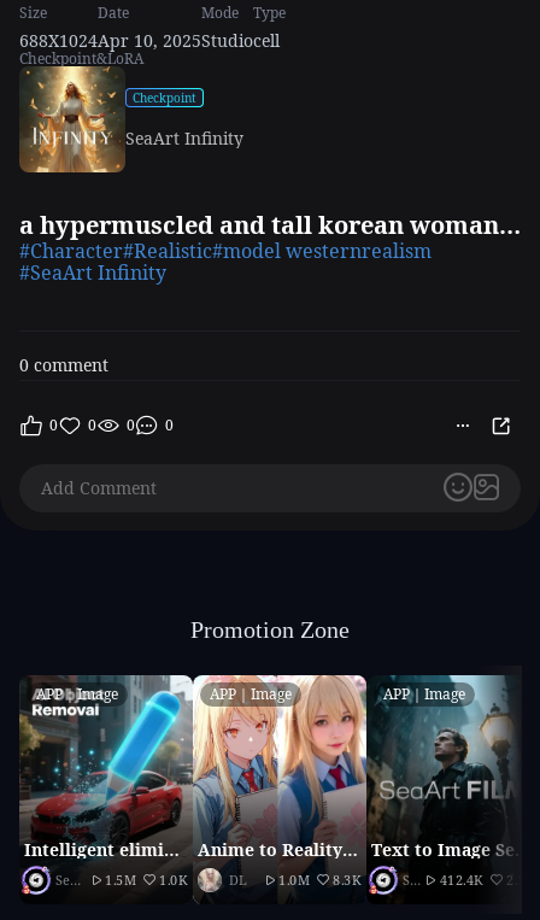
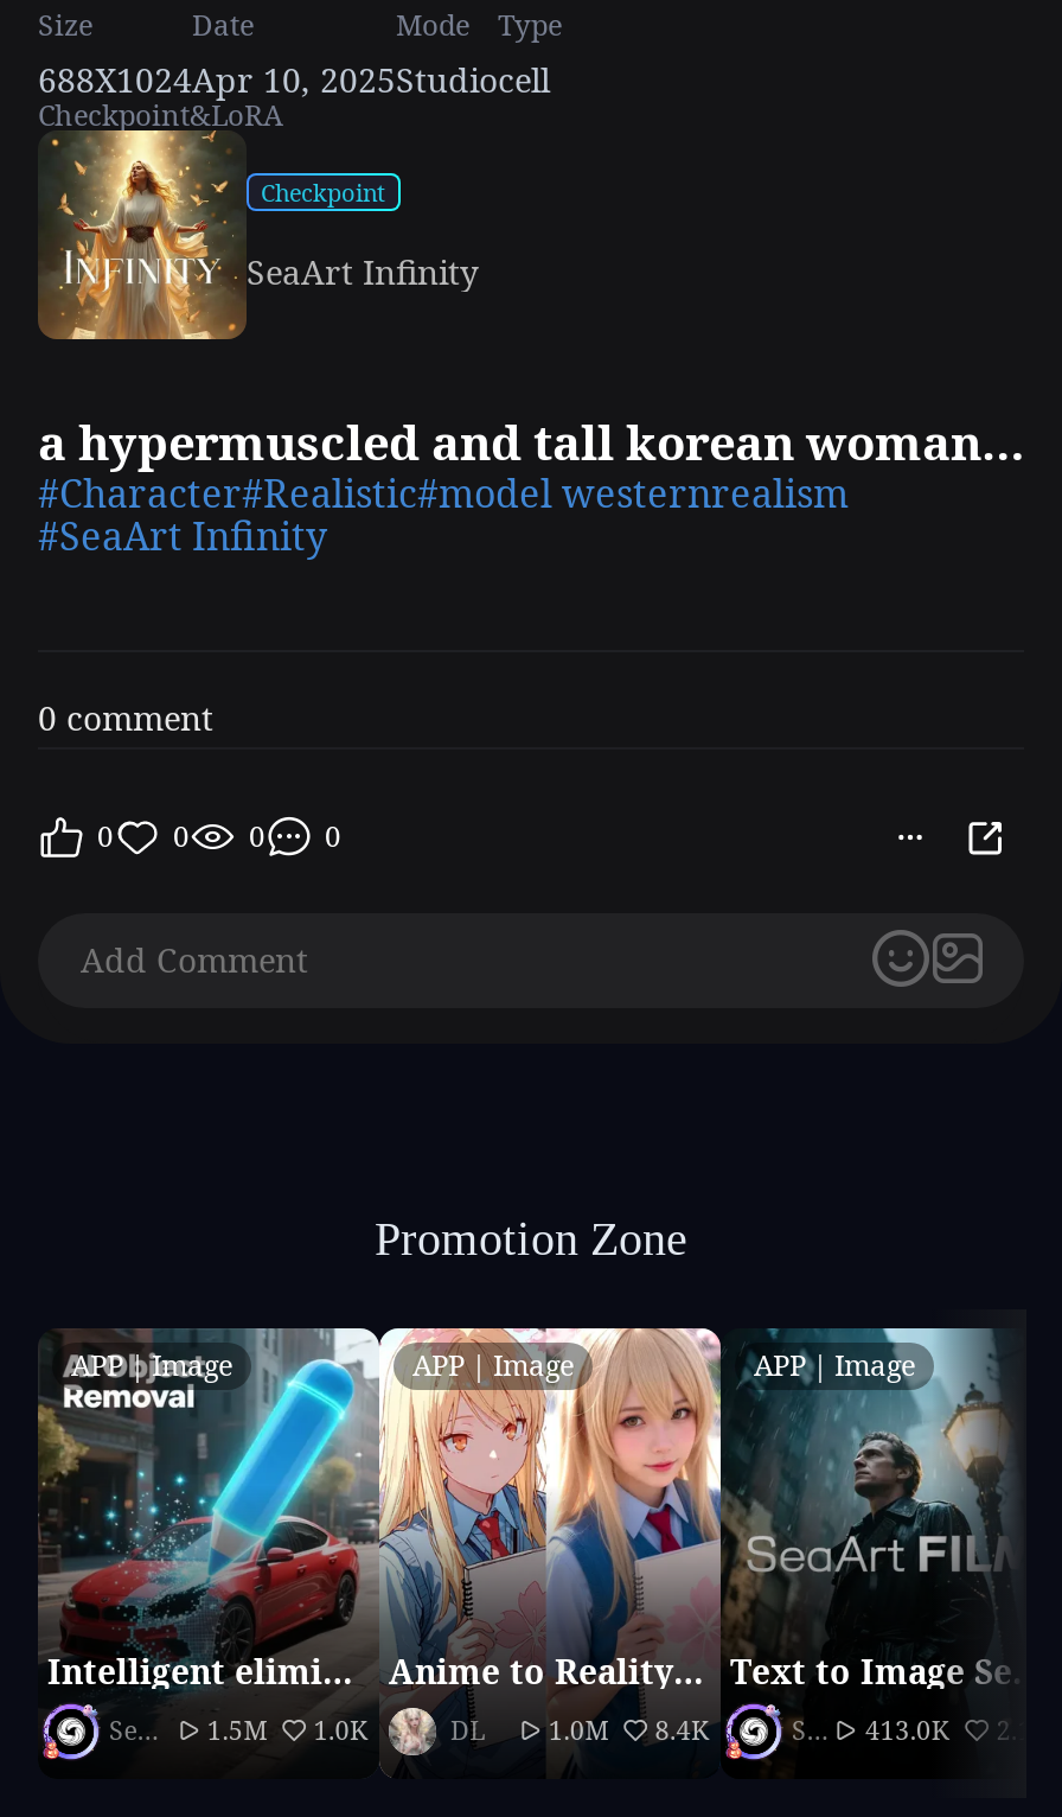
[229,870,360,889] DL 1.0M 8.3K -> [450,1712,708,1748] DL 1.0M 8.4K
[440,870,482,889] 412.4K -> [865,1712,948,1748] 413.0K

